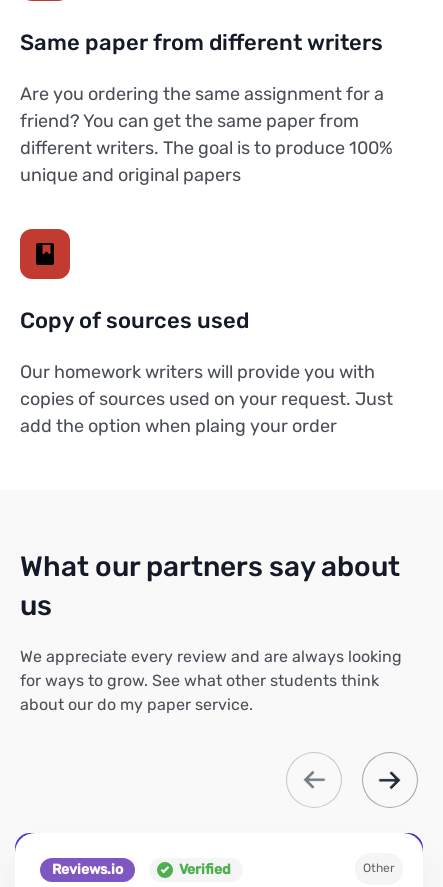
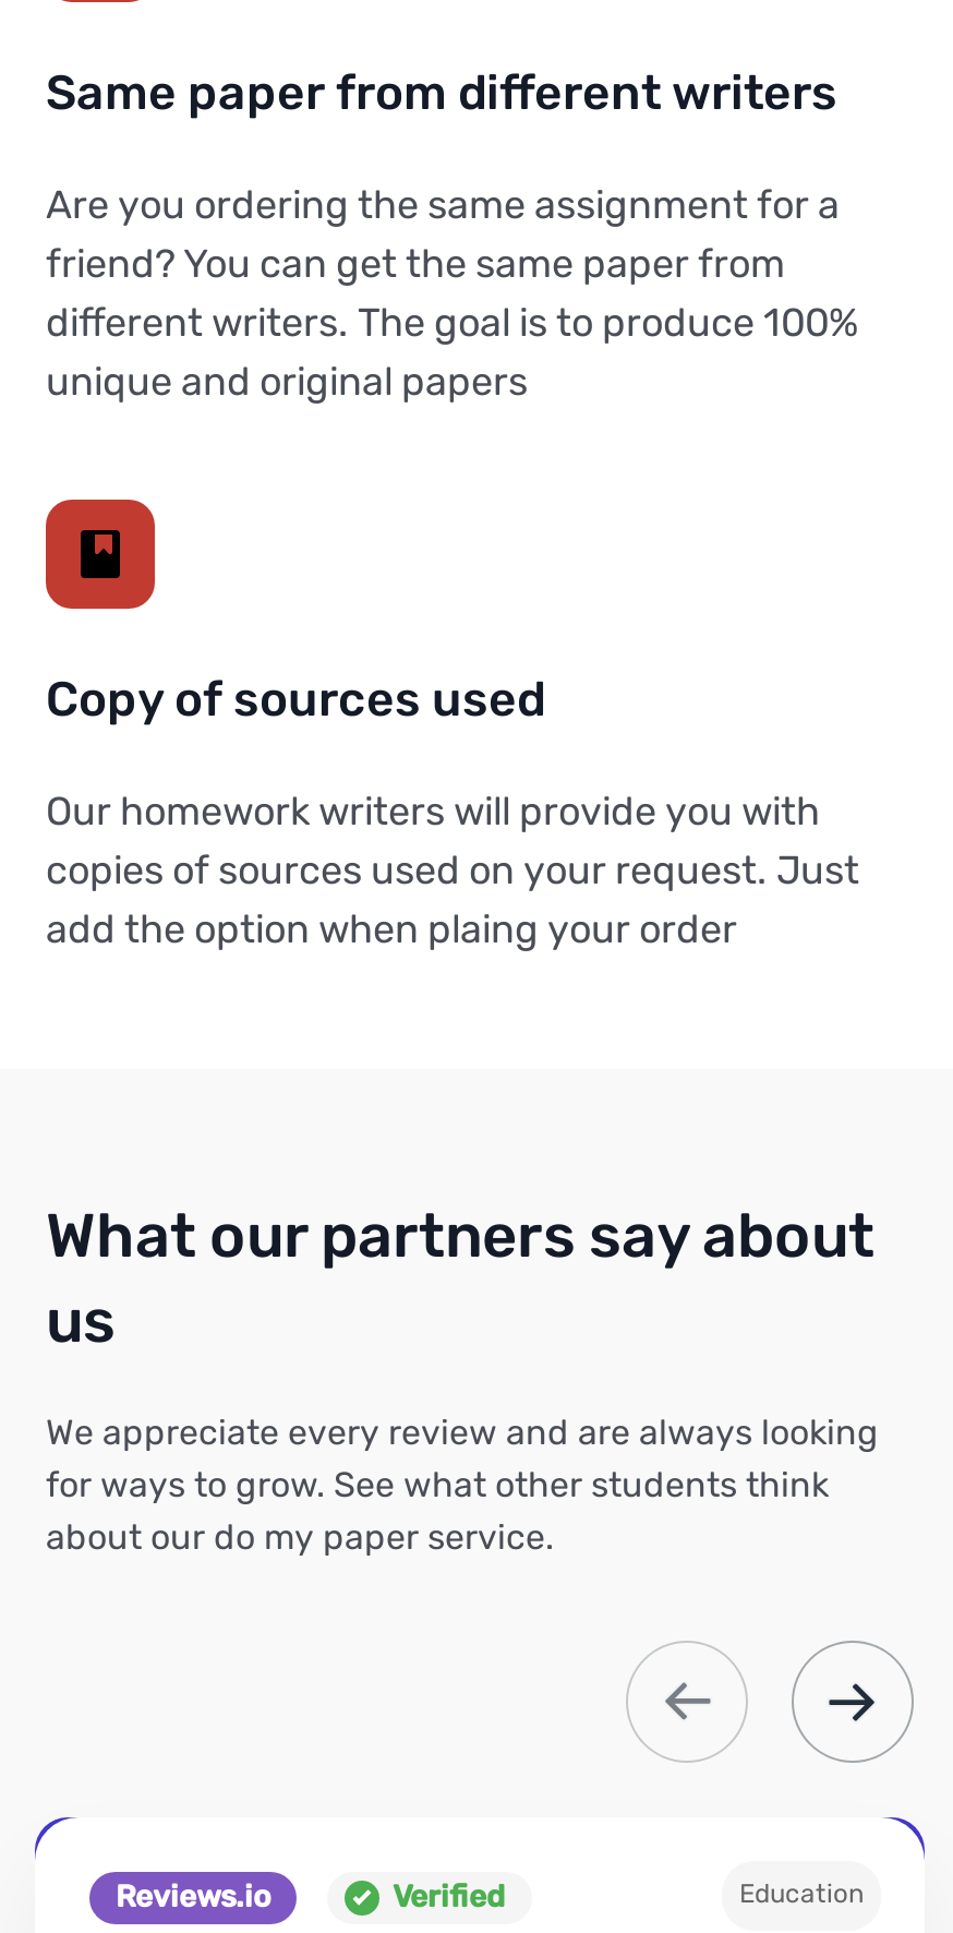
[363,861,395,875] Other -> [739,1878,864,1909] Education

